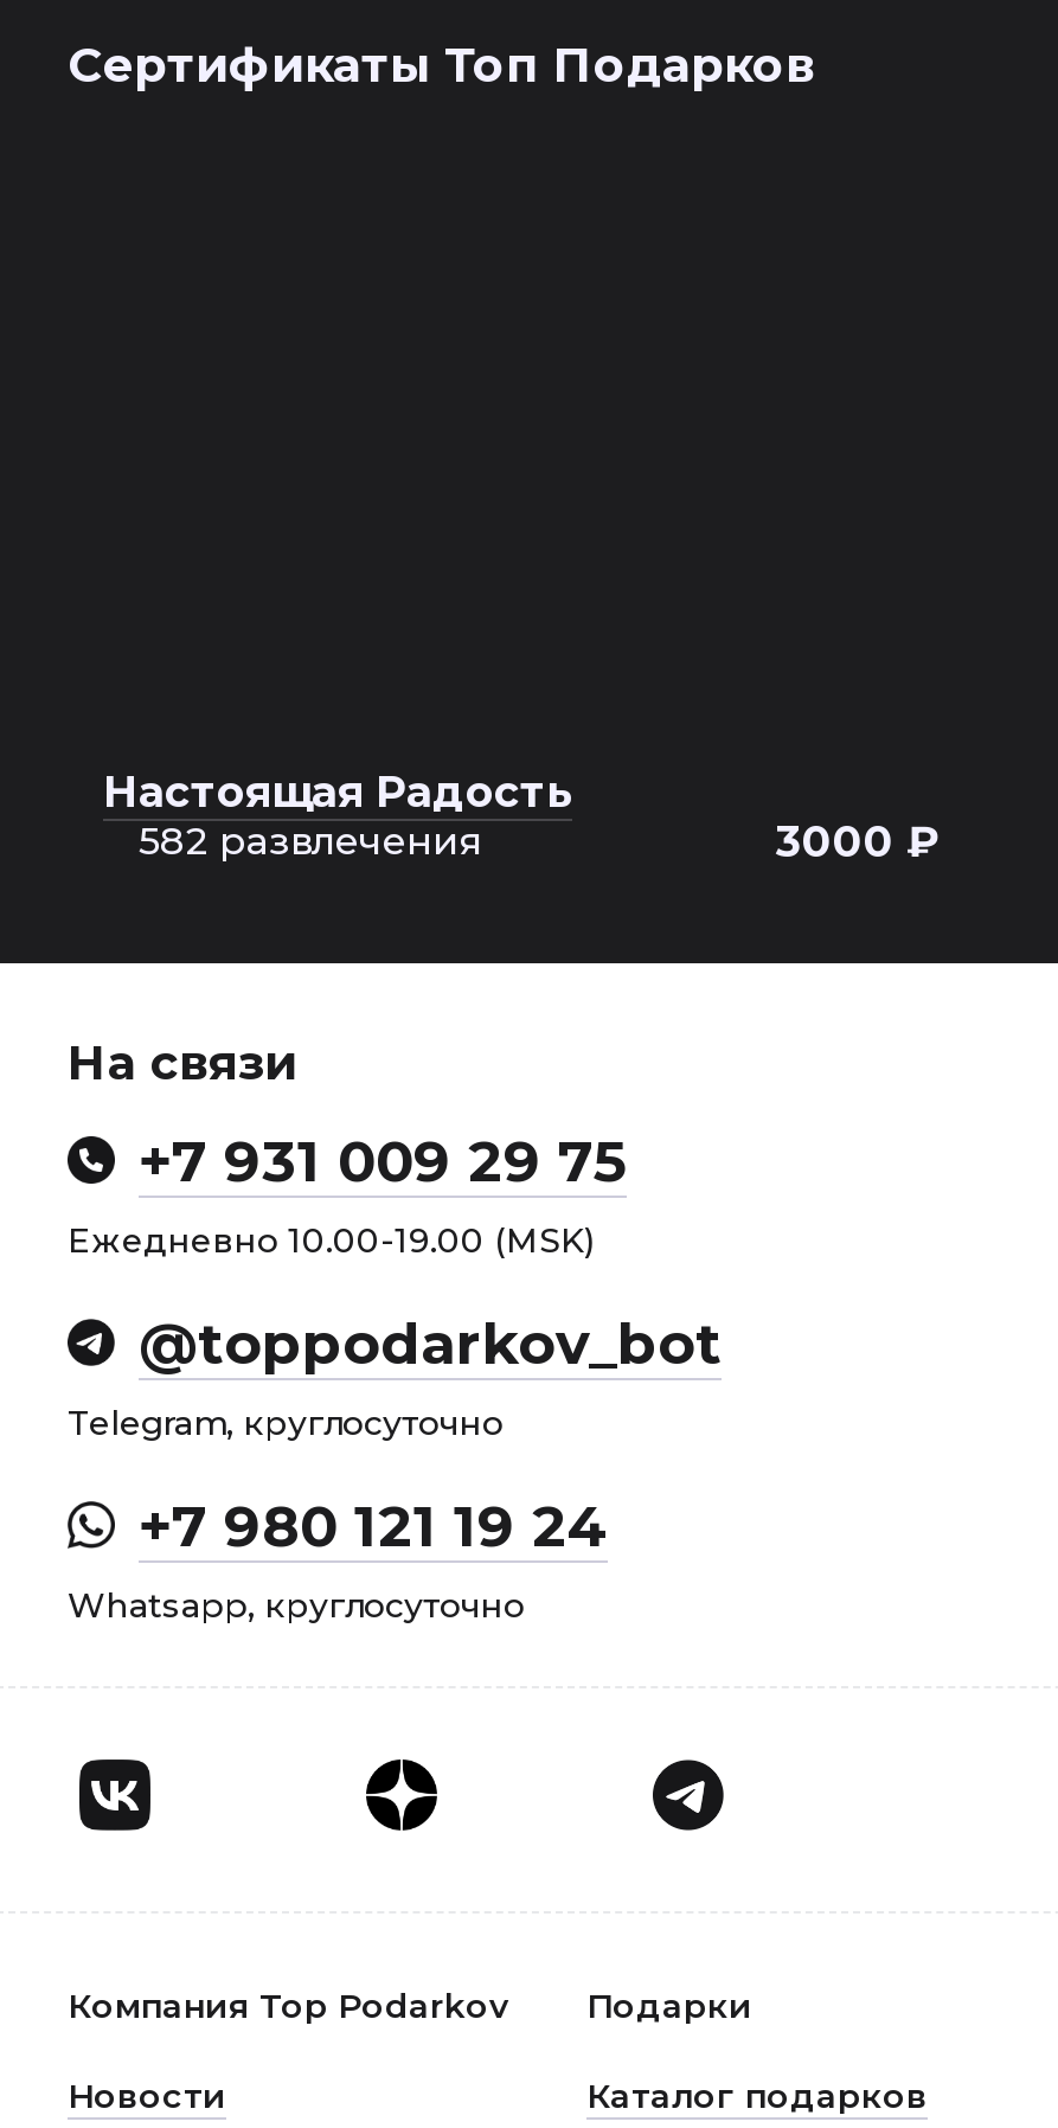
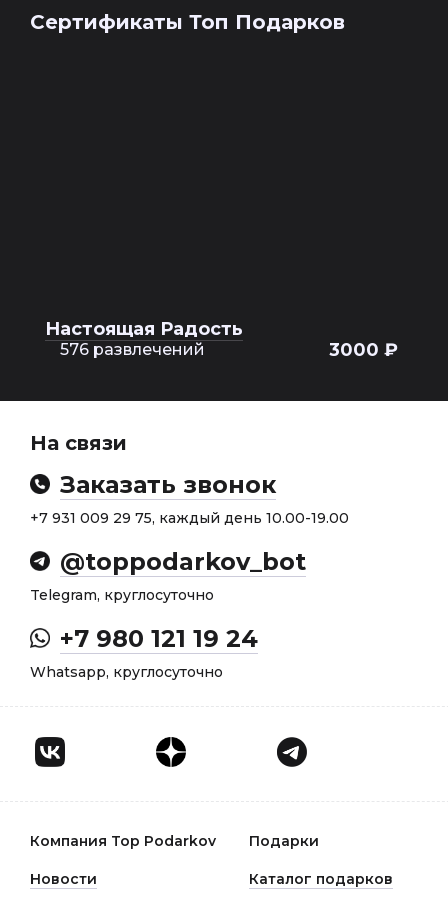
[139,819,482,864] 582 развлечения -> [60,340,205,359] 576 развлечений
[68,1127,627,1262] +7 931 009 29 75 | Ежедневно 10.00-19.00 (MSK) -> [30,470,349,527] Заказать звонок | +7 931 009 29 75, каждый день 10.00-19.00

